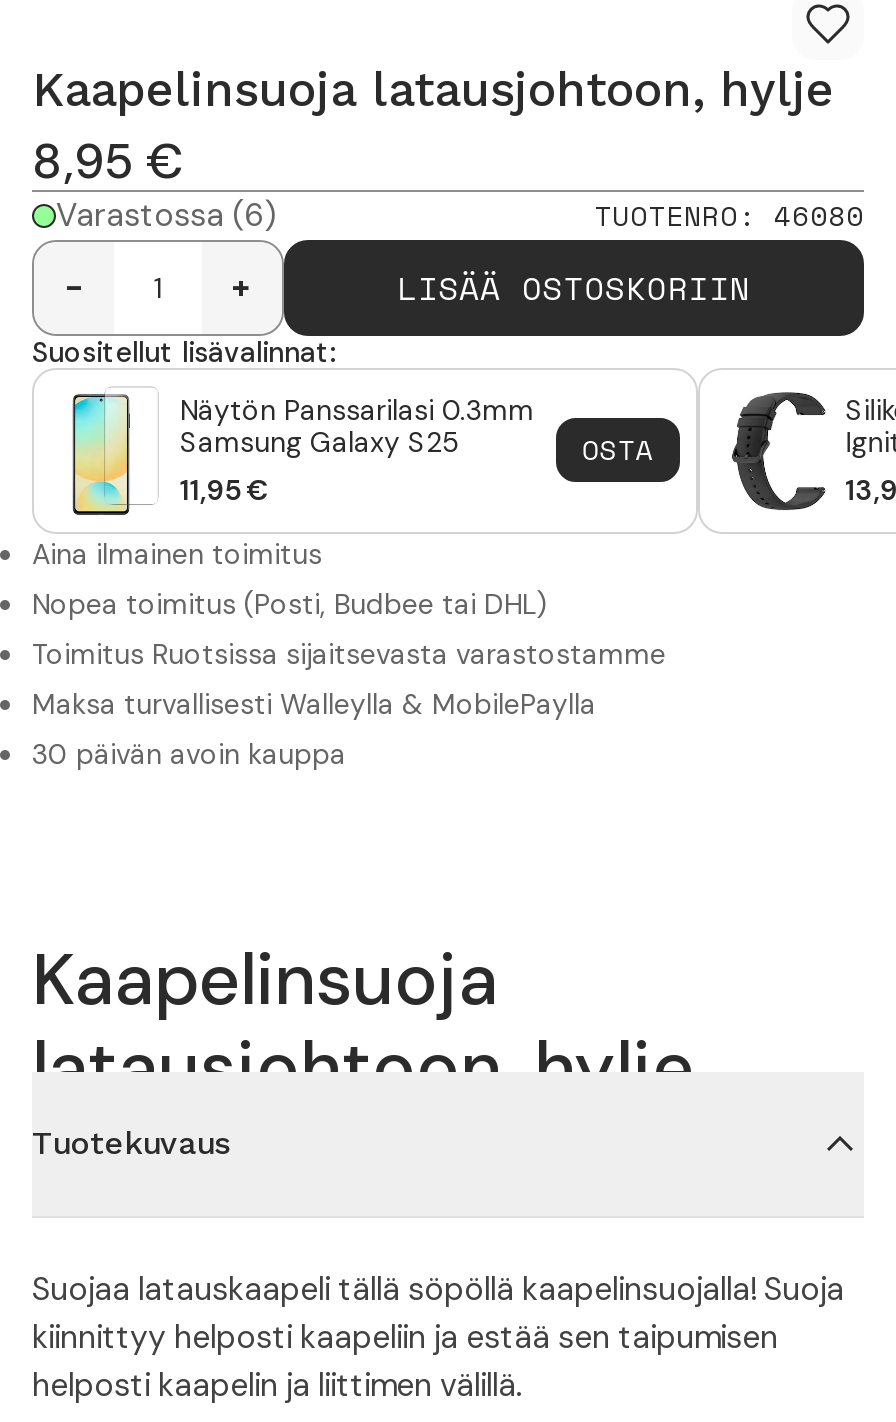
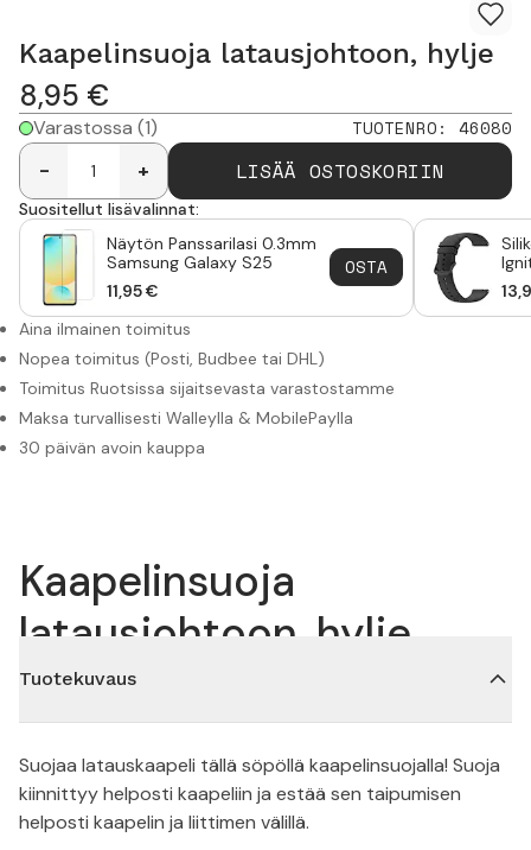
[56,194,276,236] Varastossa (6) -> [33,115,158,140] Varastossa (1)

